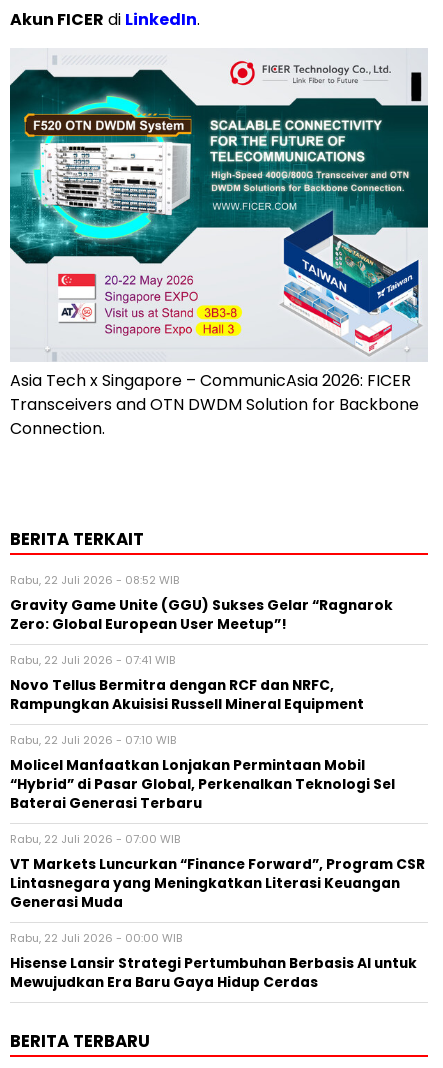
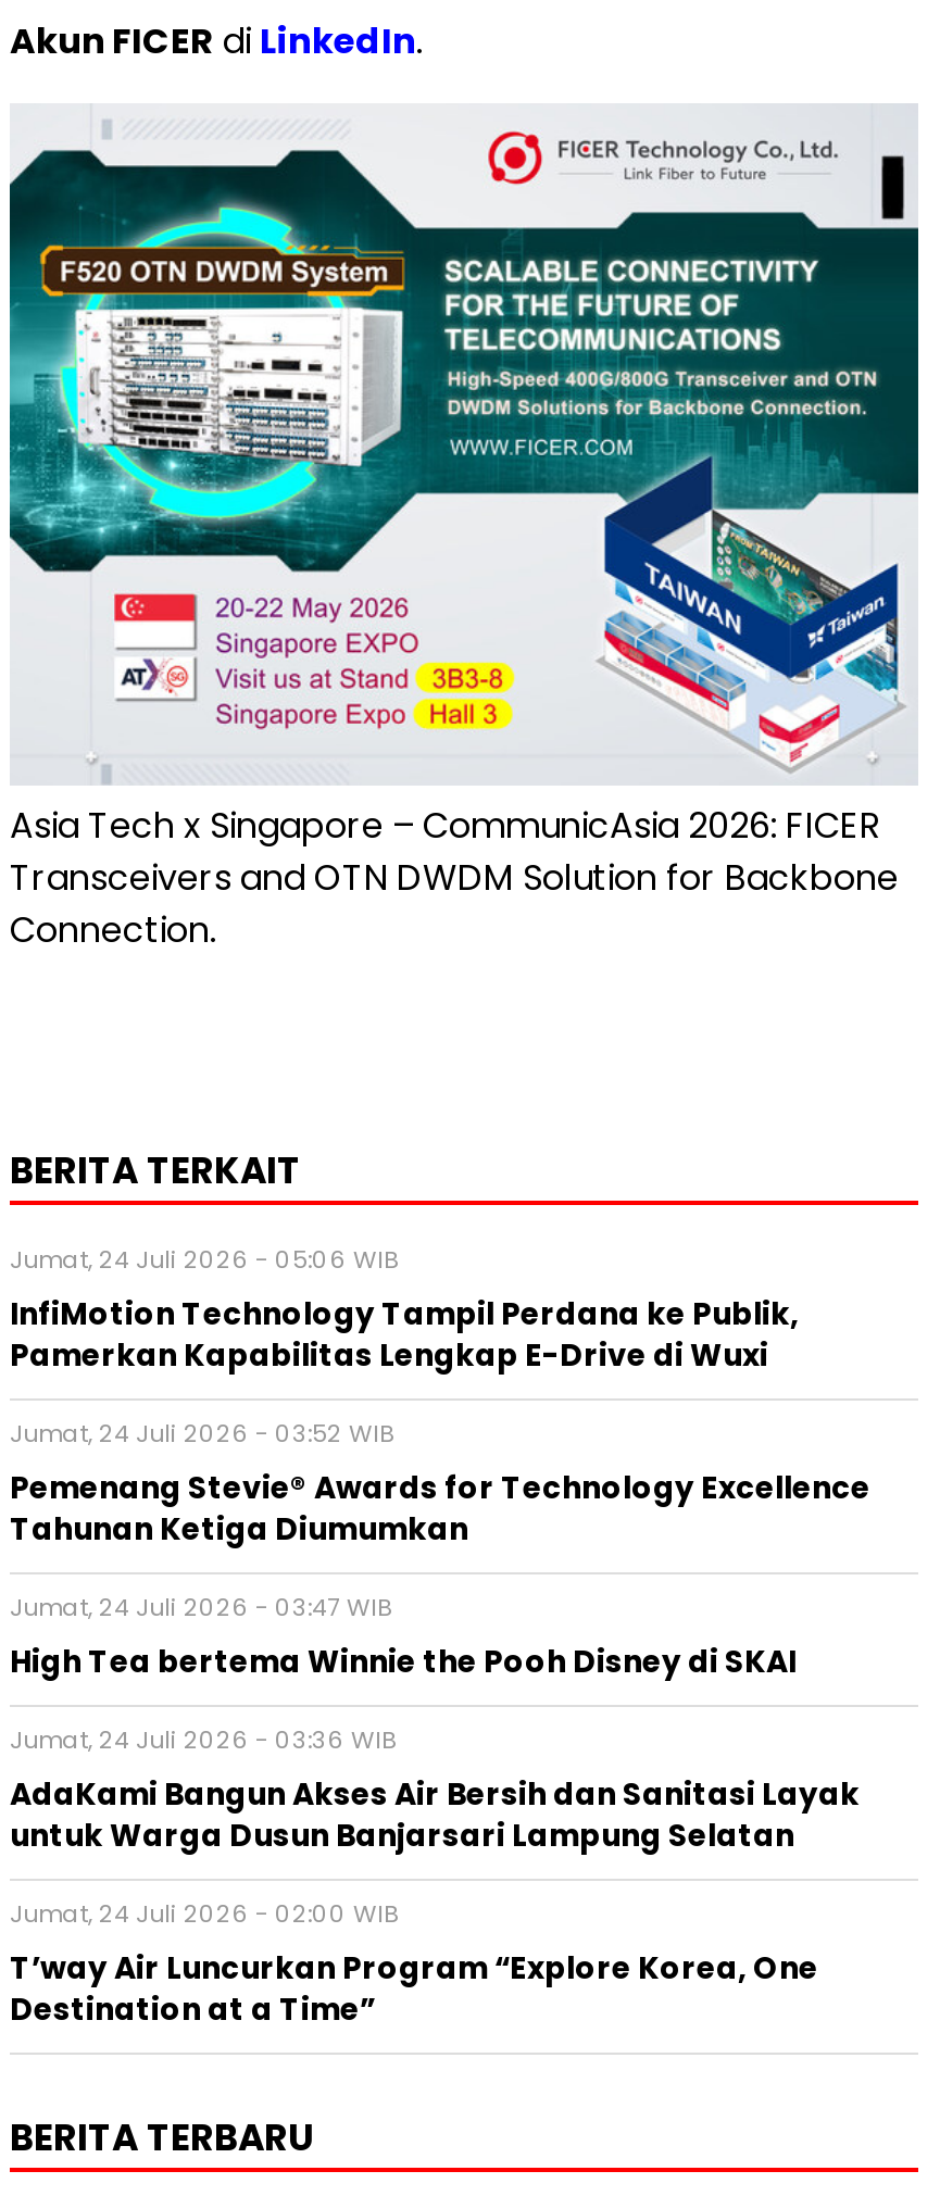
[10,572,393,634] Rabu, 22 Juli 2026 - 08:52 WIB | Gravity Game Unite (GGU) Sukses Gelar “Ragnarok | Zero: Global European User Meetup”! -> [10,1242,799,1376] Jumat, 24 Juli 2026 - 05:06 WIB | InfiMotion Technology Tampil Perdana ke Publik, | Pamerkan Kapabilitas Lengkap E-Drive di Wuxi
[10,652,364,714] Rabu, 22 Juli 2026 - 07:41 WIB | Novo Tellus Bermitra dengan RCF dan NRFC, | Rampungkan Akuisisi Russell Mineral Equipment -> [10,1416,870,1550] Jumat, 24 Juli 2026 - 03:52 WIB | Pemenang Stevie® Awards for Technology Excellence | Tahunan Ketiga Diumumkan
[10,732,395,813] Rabu, 22 Juli 2026 - 07:10 WIB | Molicel Manfaatkan Lonjakan Permintaan Mobil | “Hybrid” di Pasar Global, Perkenalkan Teknologi Sel | Baterai Generasi Terbaru -> [10,1589,797,1683] Jumat, 24 Juli 2026 - 03:47 WIB | High Tea bertema Winnie the Pooh Disney di SKAI
[10,831,425,912] Rabu, 22 Juli 2026 - 07:00 WIB | VT Markets Luncurkan “Finance Forward”, Program CSR | Lintasnegara yang Meningkatkan Literasi Keuangan | Generasi Muda -> [10,1722,860,1857] Jumat, 24 Juli 2026 - 03:36 WIB | AdaKami Bangun Akses Air Bersih dan Sanitasi Layak | untuk Warga Dusun Banjarsari Lampung Selatan
[10,930,417,992] Rabu, 22 Juli 2026 - 00:00 WIB | Hisense Lansir Strategi Pertumbuhan Berbasis AI untuk | Mewujudkan Era Baru Gaya Hidup Cerdas -> [10,1896,818,2031] Jumat, 24 Juli 2026 - 02:00 WIB | T’way Air Luncurkan Program “Explore Korea, One | Destination at a Time”

